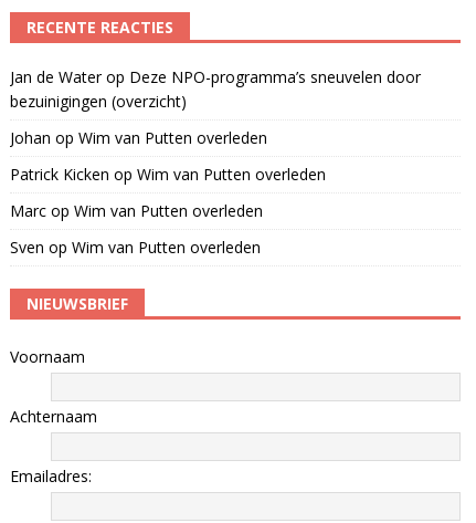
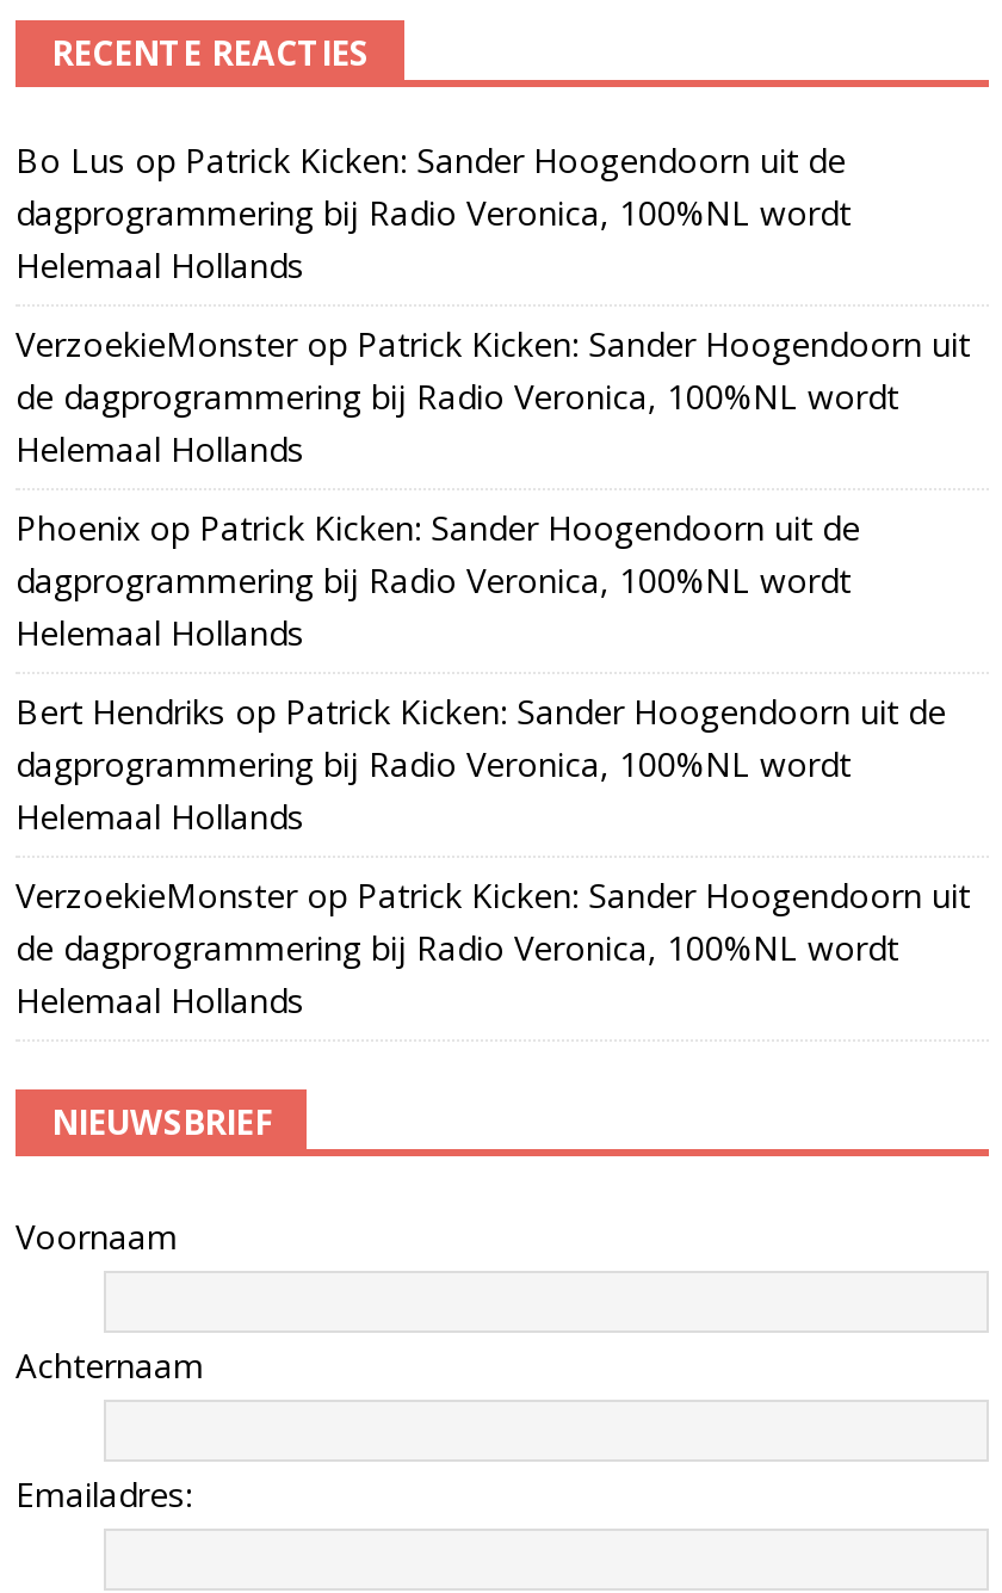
[10,66,421,112] Jan de Water op Deze NPO-programma’s sneuvelen door | bezuinigingen (overzicht) -> [16,137,851,288] Bo Lus op Patrick Kicken: Sander Hoogendoorn uit de | dagprogrammering bij Radio Veronica, 100%NL wordt | Helemaal Hollands
[10,127,267,148] Johan op Wim van Putten overleden -> [16,321,970,471] VerzoekieMonster op Patrick Kicken: Sander Hoogendoorn uit | de dagprogrammering bij Radio Veronica, 100%NL wordt | Helemaal Hollands
[10,164,326,185] Patrick Kicken op Wim van Putten overleden -> [16,505,860,655] Phoenix op Patrick Kicken: Sander Hoogendoorn uit de | dagprogrammering bij Radio Veronica, 100%NL wordt | Helemaal Hollands
[10,200,263,221] Marc op Wim van Putten overleden -> [16,689,946,839] Bert Hendriks op Patrick Kicken: Sander Hoogendoorn uit de | dagprogrammering bij Radio Veronica, 100%NL wordt | Helemaal Hollands
[10,237,261,258] Sven op Wim van Putten overleden -> [16,872,970,1023] VerzoekieMonster op Patrick Kicken: Sander Hoogendoorn uit | de dagprogrammering bij Radio Veronica, 100%NL wordt | Helemaal Hollands

